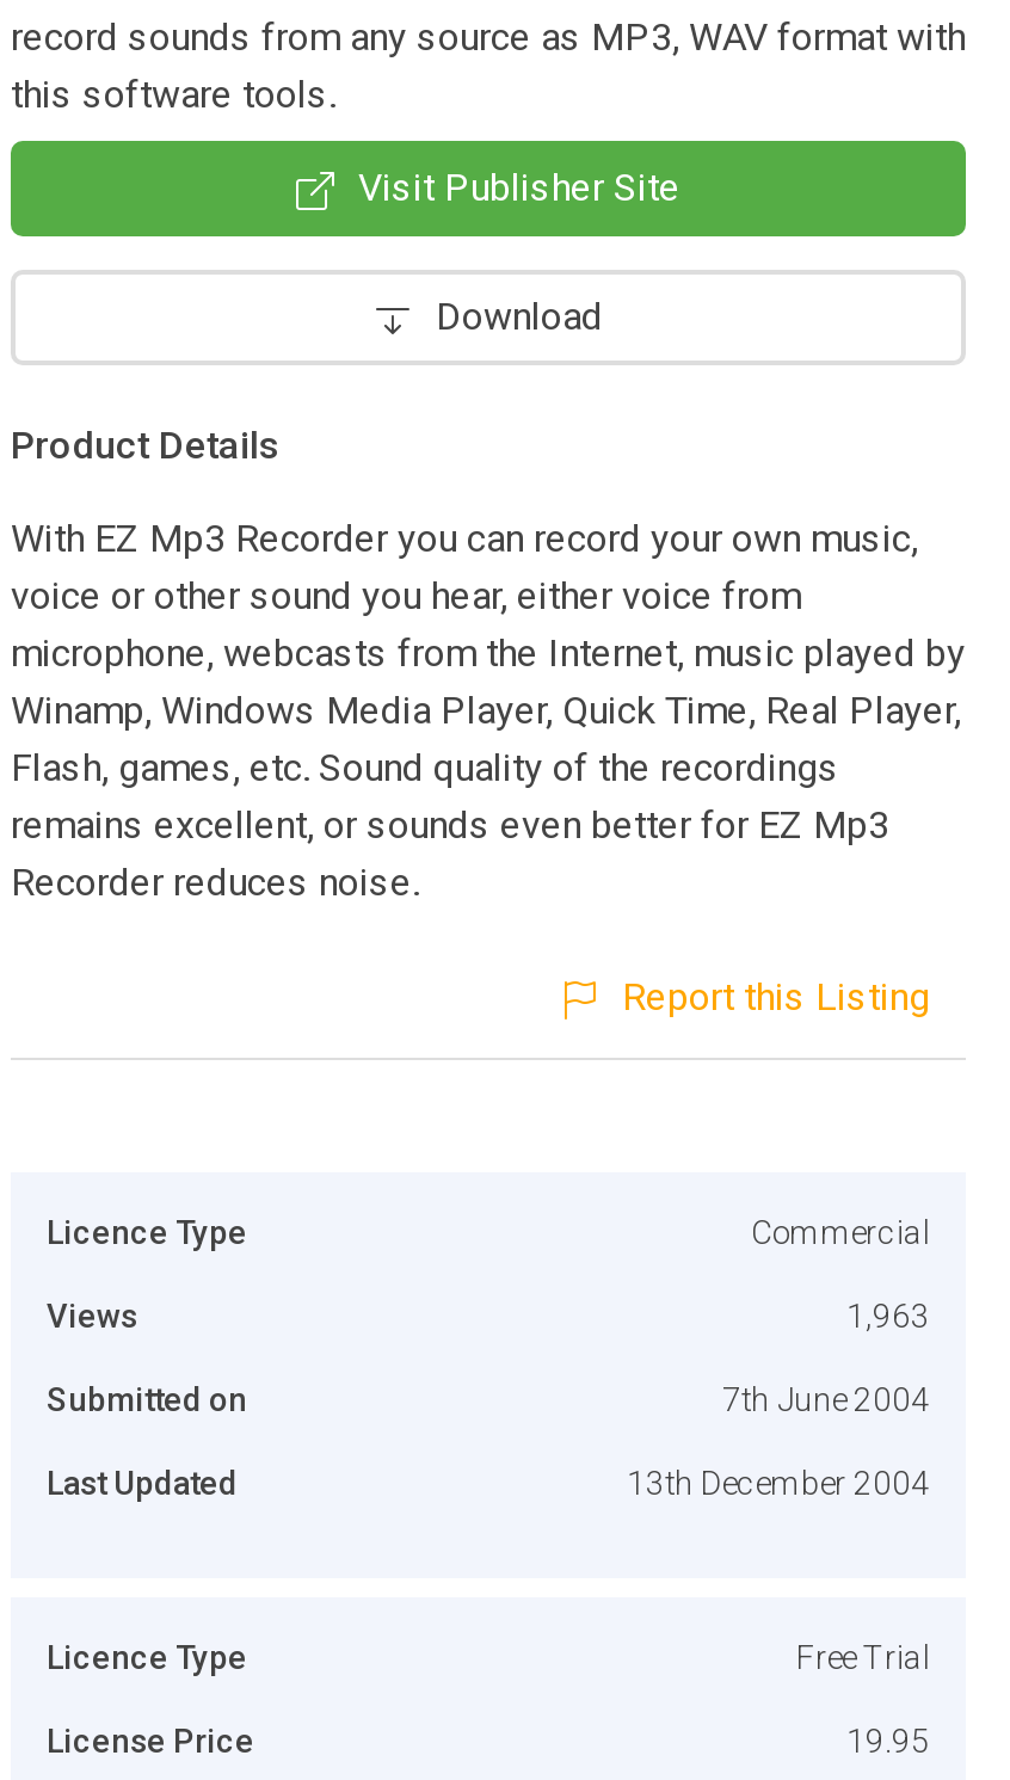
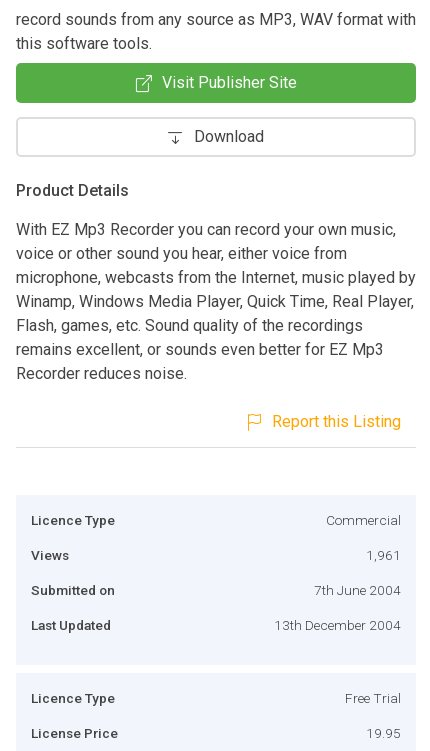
[846,1296,930,1334] 1,963 -> [366,547,401,563] 1,961

